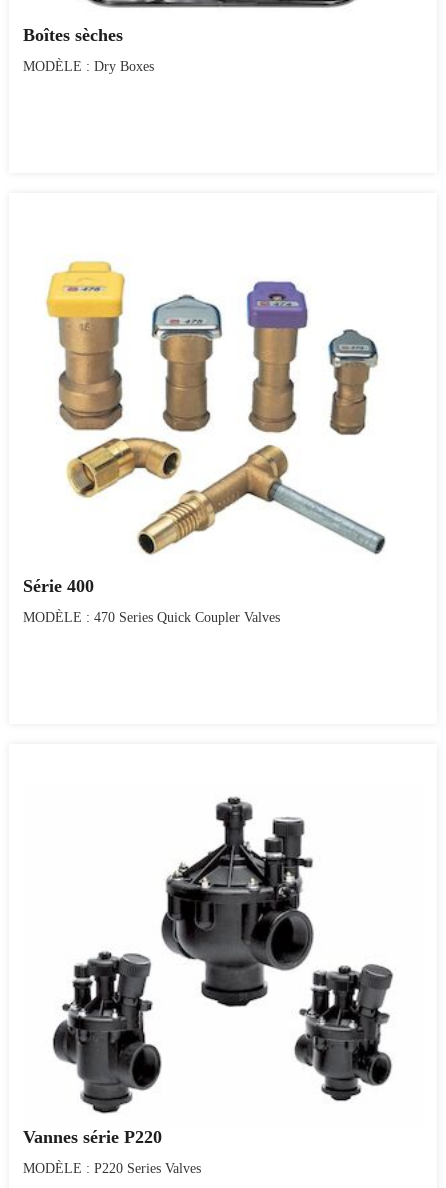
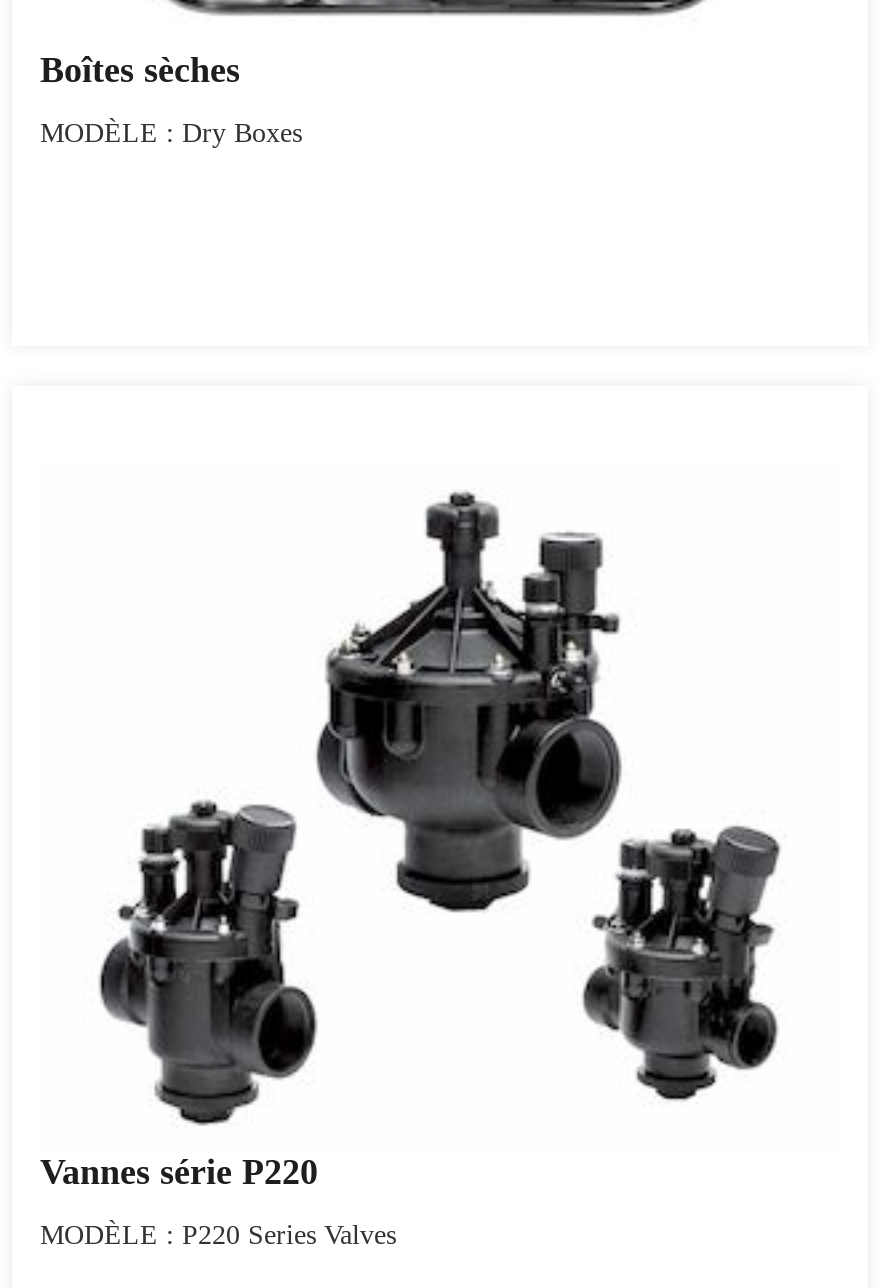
[23,246,386,625] [image] | Série 400 | MODÈLE : 470 Series Quick Coupler Valves -> none

